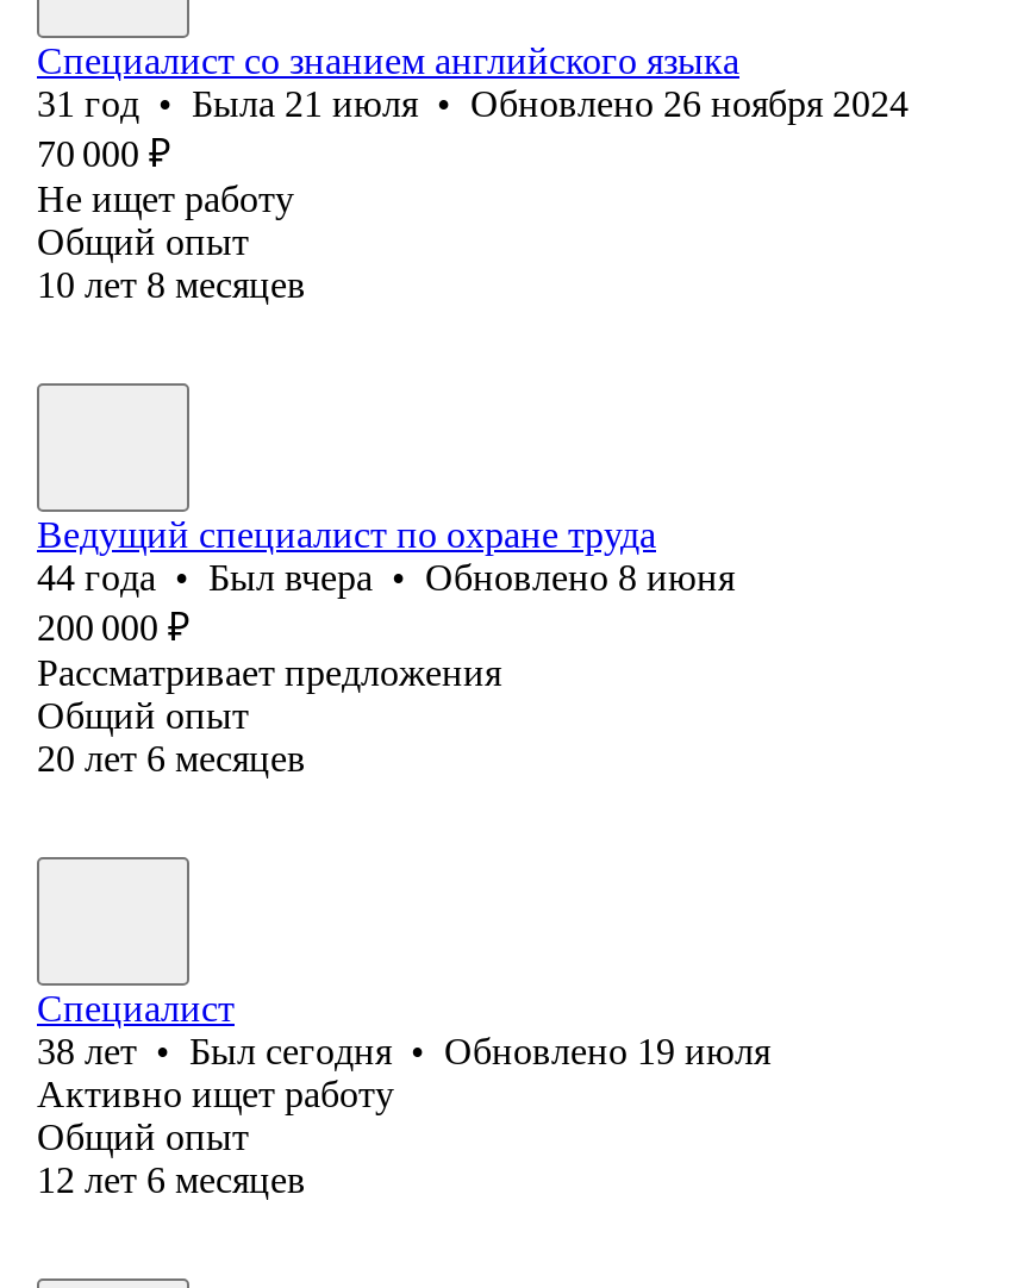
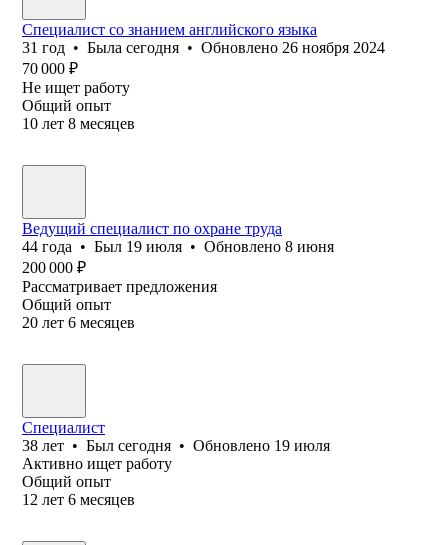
[37,83,909,124] 31 год • Была 21 июля • Обновлено 26 ноября 2024 -> [22,39,385,56] 31 год • Была сегодня • Обновлено 26 ноября 2024
[37,557,735,597] 44 года • Был вчера • Обновлено 8 июня -> [22,238,334,255] 44 года • Был 19 июля • Обновлено 8 июня

